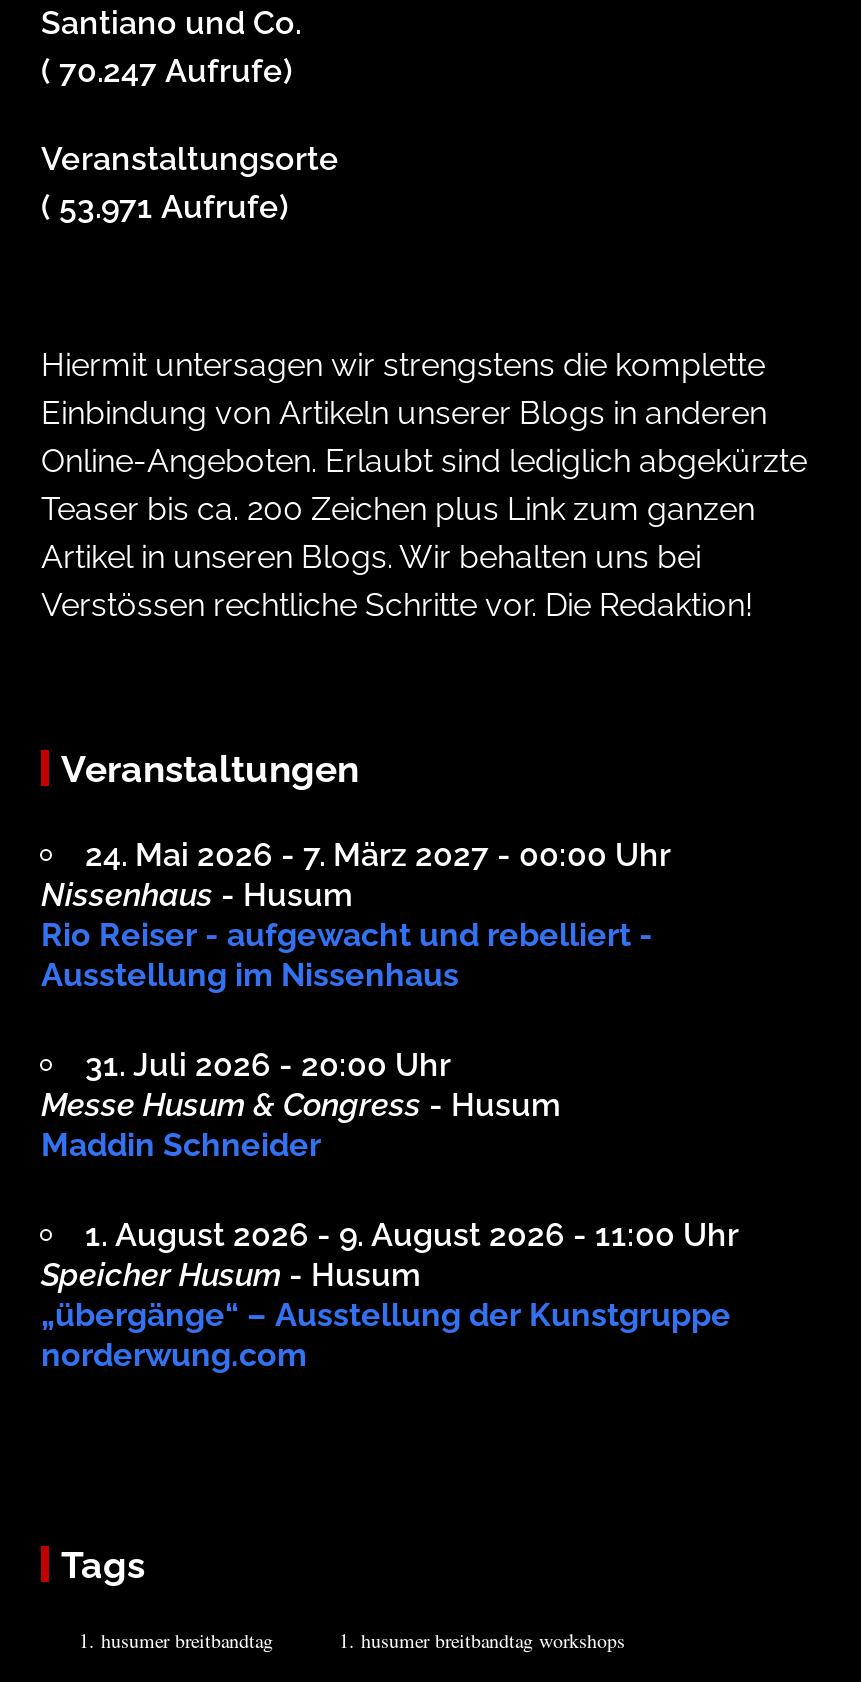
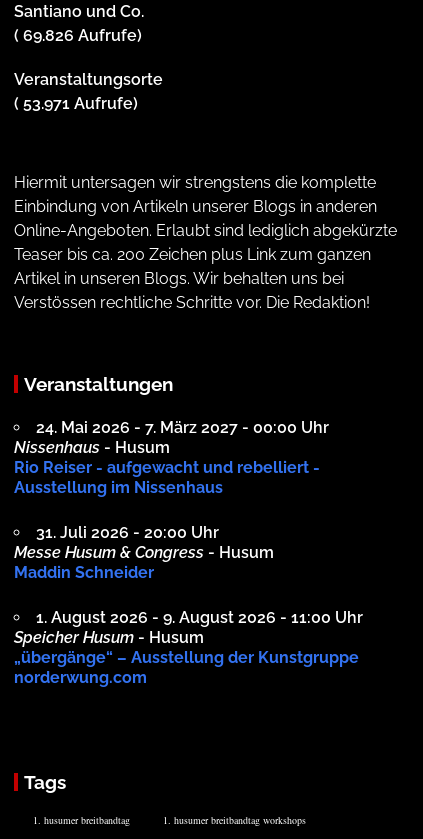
[41,52,293,90] ( 70.247 Aufrufe) -> [14,26,142,45] ( 69.826 Aufrufe)

